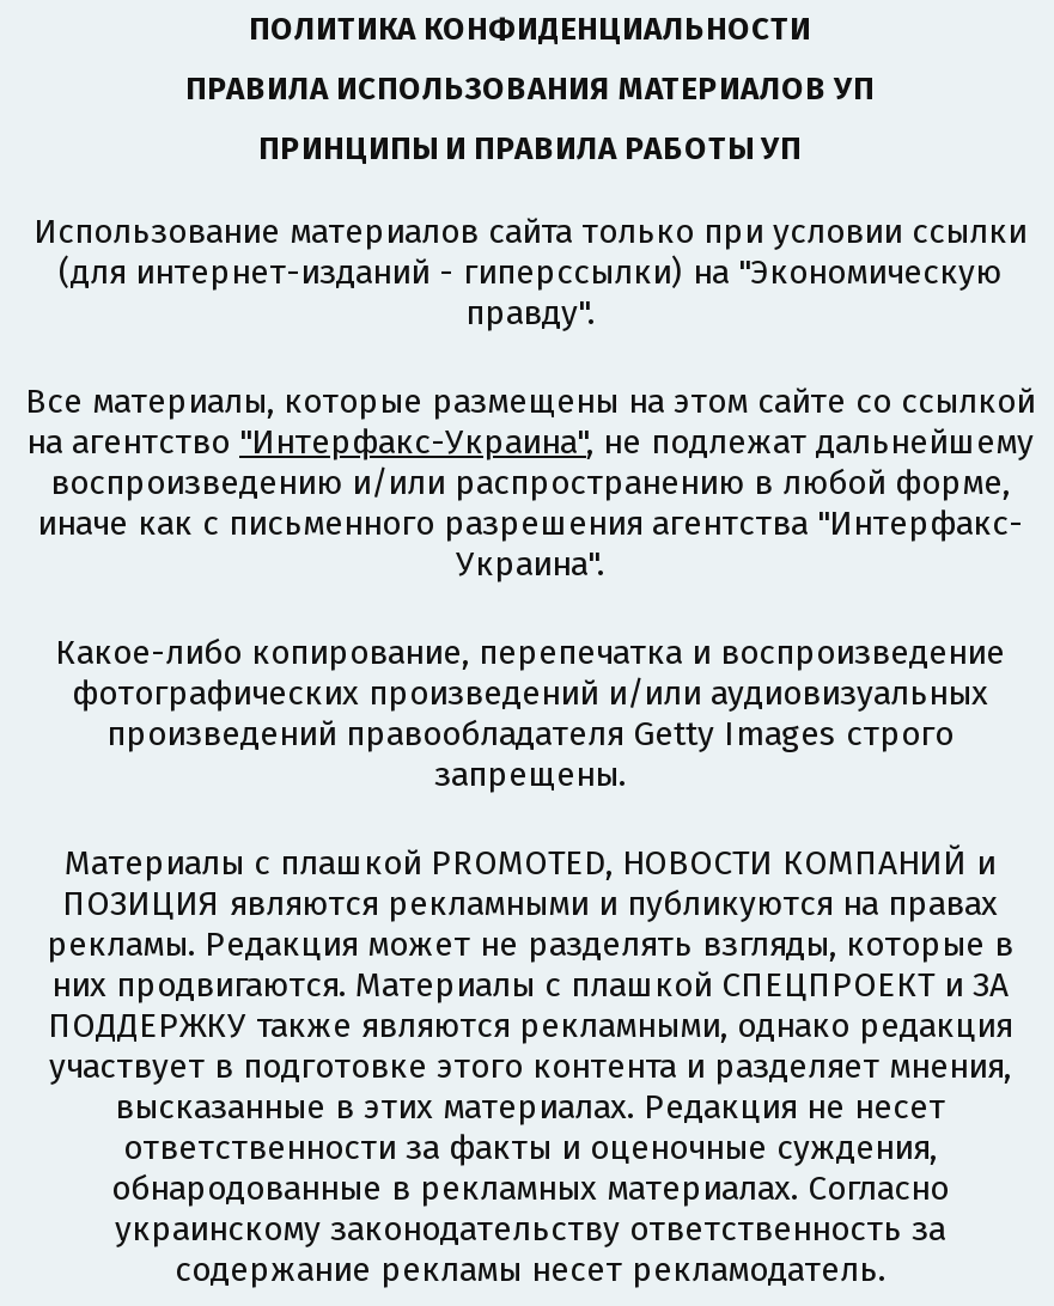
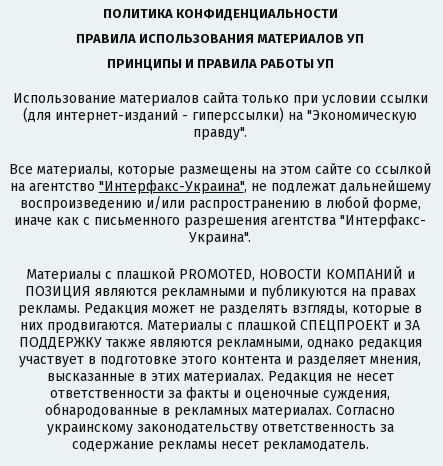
[55,633,1005,796] Какое-либо копирование, перепечатка и воспроизведение | фотографических произведений и/или аудиовизуальных | произведений правообладателя Getty Images строго | запрещены. -> none

